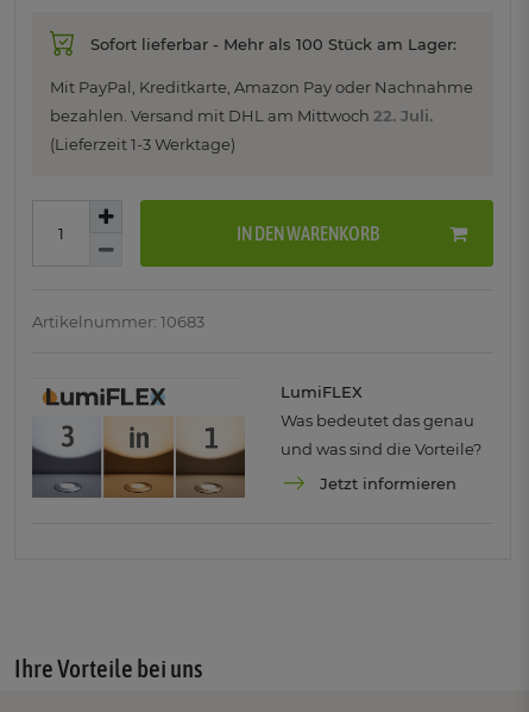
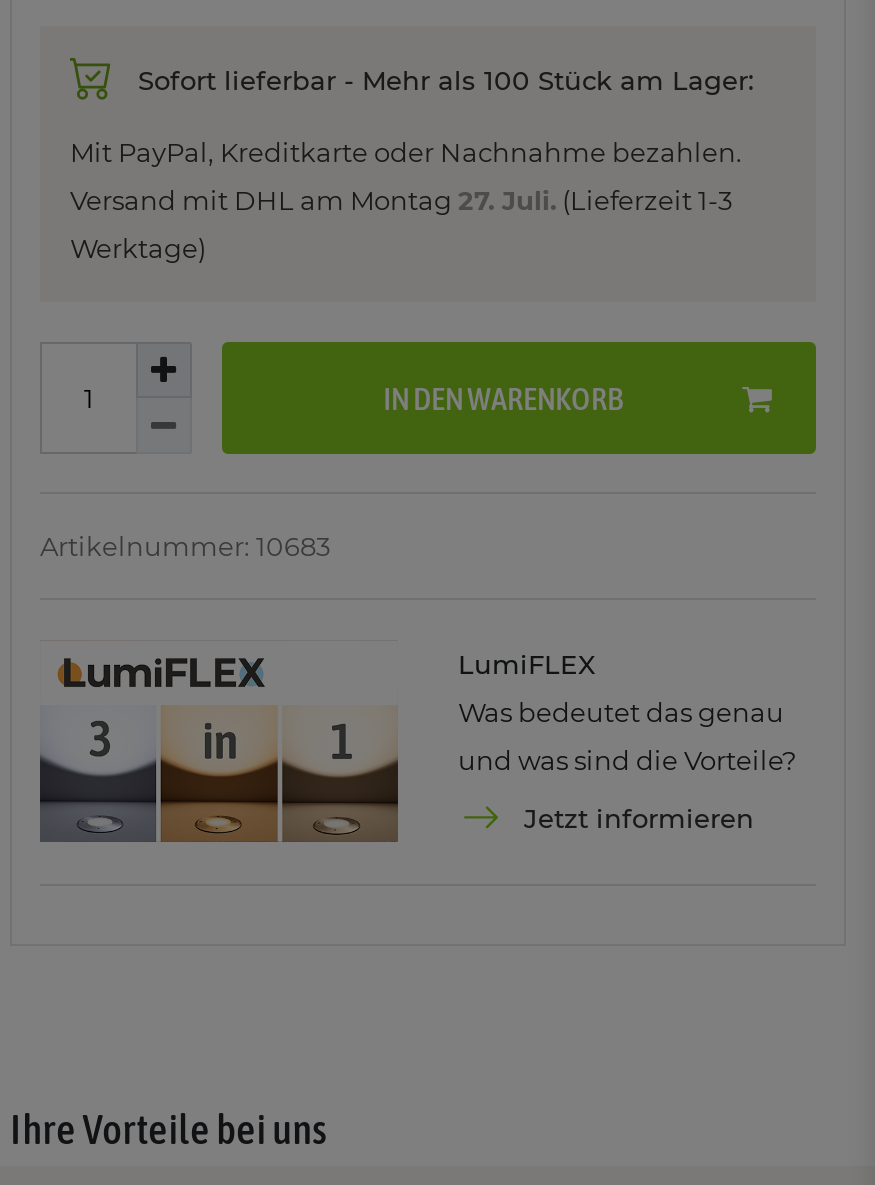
[50,78,473,97] Mit PayPal, Kreditkarte, Amazon Pay oder Nachnahme -> [70,137,742,169] Mit PayPal, Kreditkarte oder Nachnahme bezahlen.
[50,106,433,125] bezahlen. Versand mit DHL am Mittwoch 22. Juli. -> [70,185,732,217] Versand mit DHL am Montag 27. Juli. (Lieferzeit 1-3
[50,135,235,154] (Lieferzeit 1-3 Werktage) -> [70,233,206,265] Werktage)

